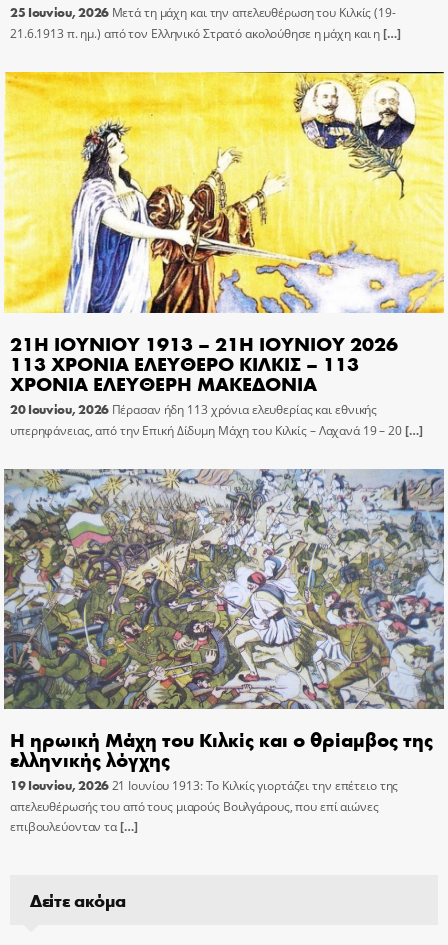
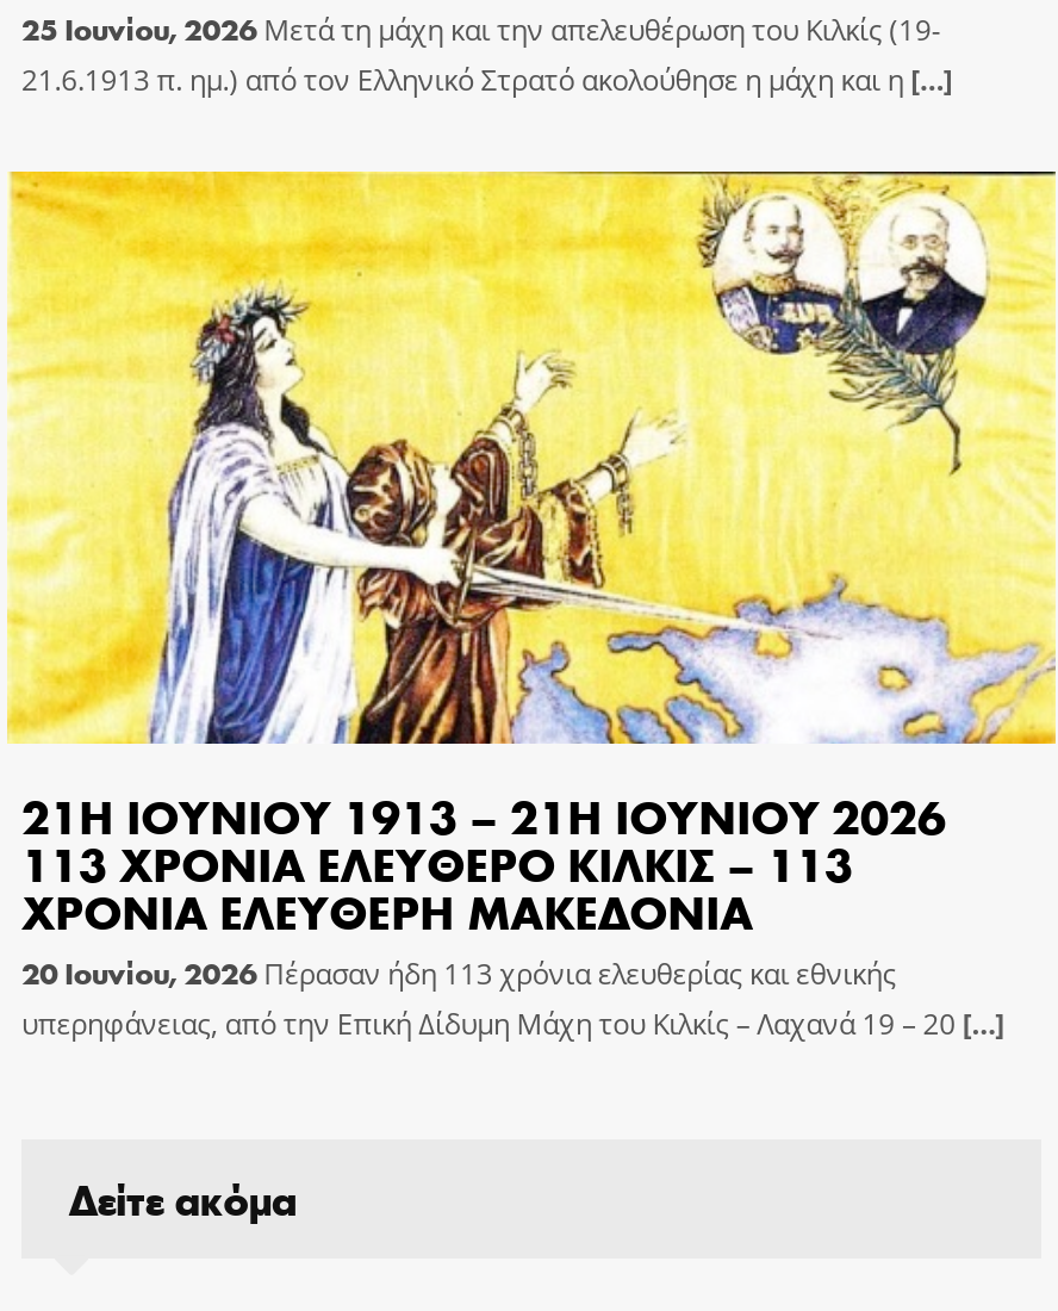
[3,468,445,835] [image] | H ηρωική Μάχη του Κιλκίς και ο θρίαμβος της | ελληνικής λόγχης | 19 Ιουνίου, 2026 21 Ιουνίου 1913: Το Κιλκίς γιορτάζει την επέτειο της | απελευθέρωσής του από τους μιαρούς Βουλγάρους, που επί αιώνες | επιβουλεύονταν τα […] -> none

